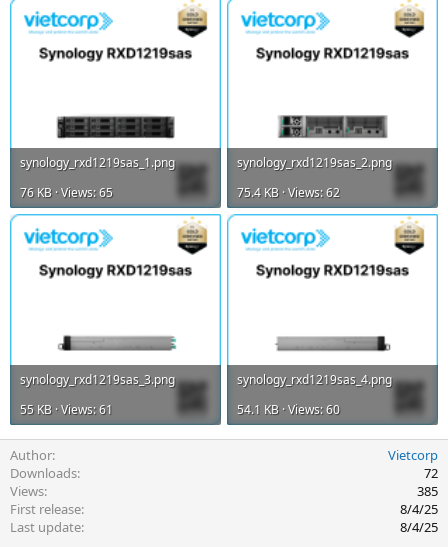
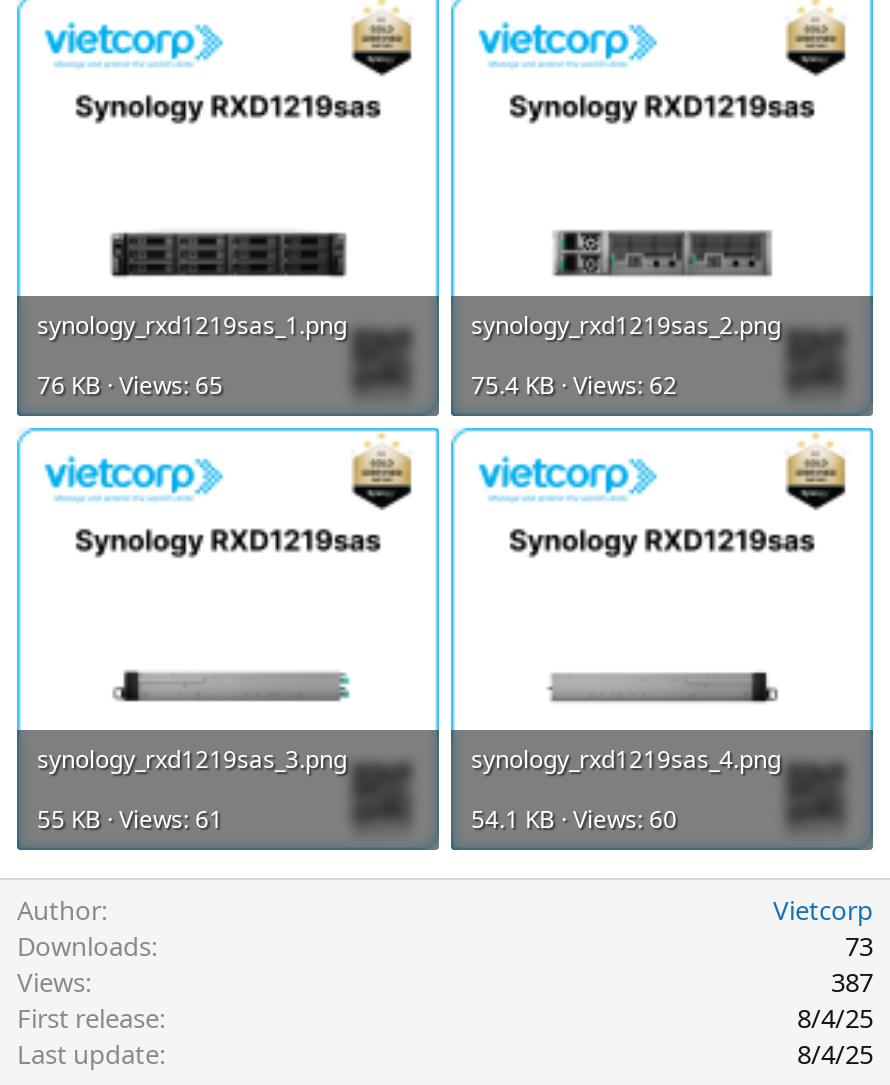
[424,464,438,482] 72 -> [845,928,873,964] 73
[417,482,438,500] 385 -> [831,964,873,1000] 387

